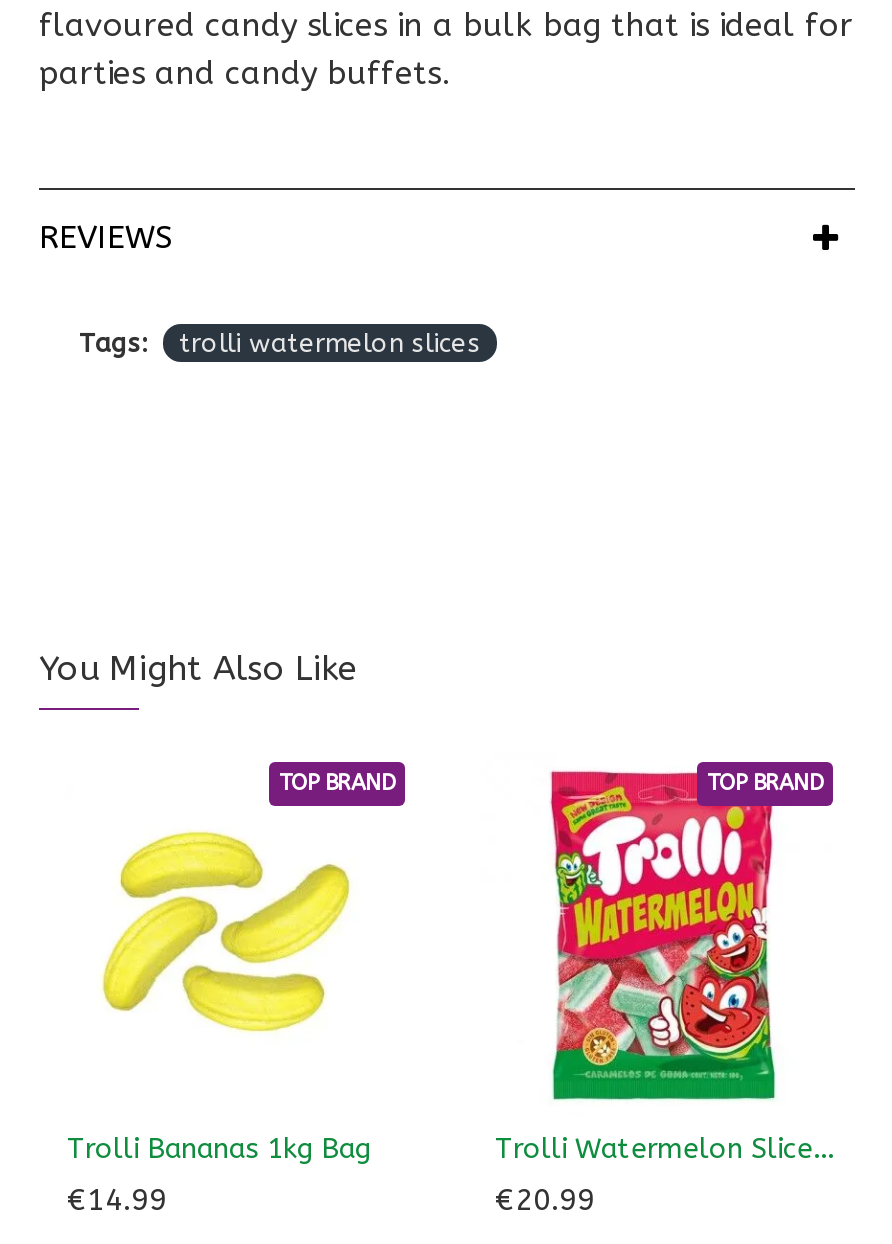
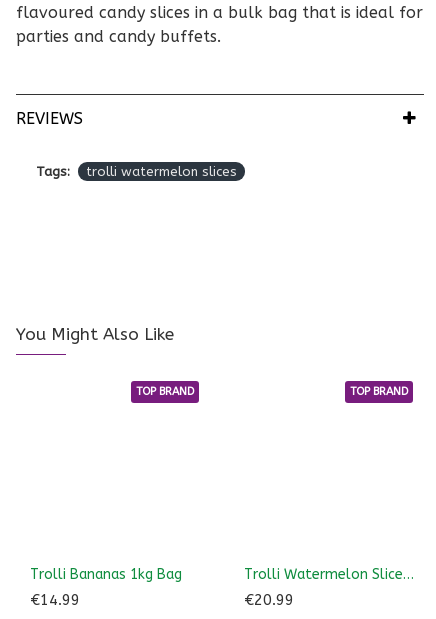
[549,770,777,1102] [image] -> none
[101,830,351,1034] [image] -> none

